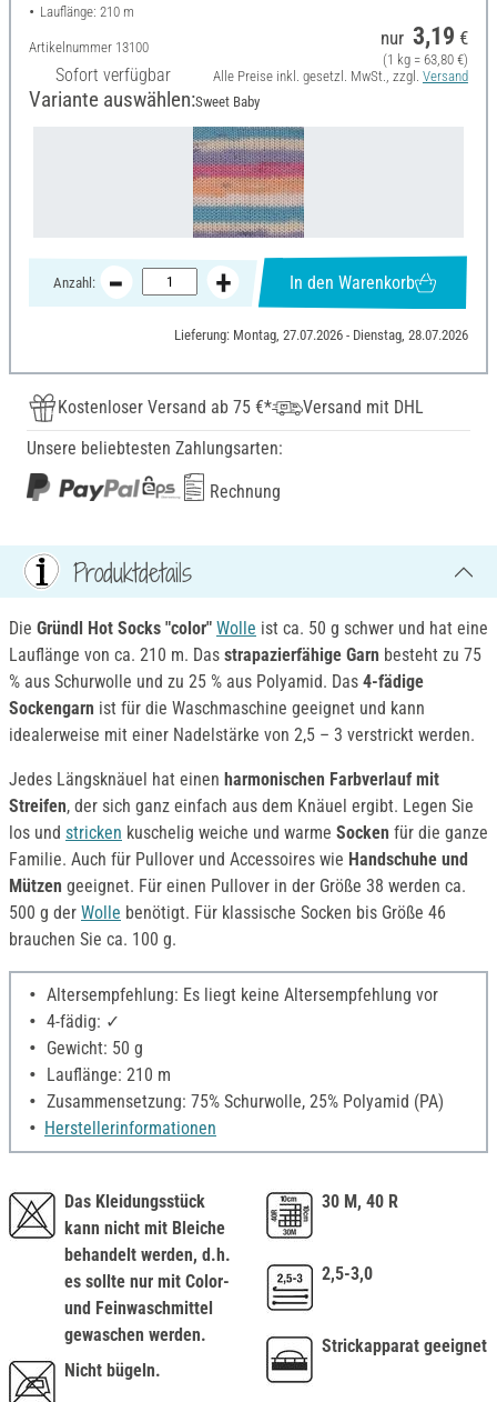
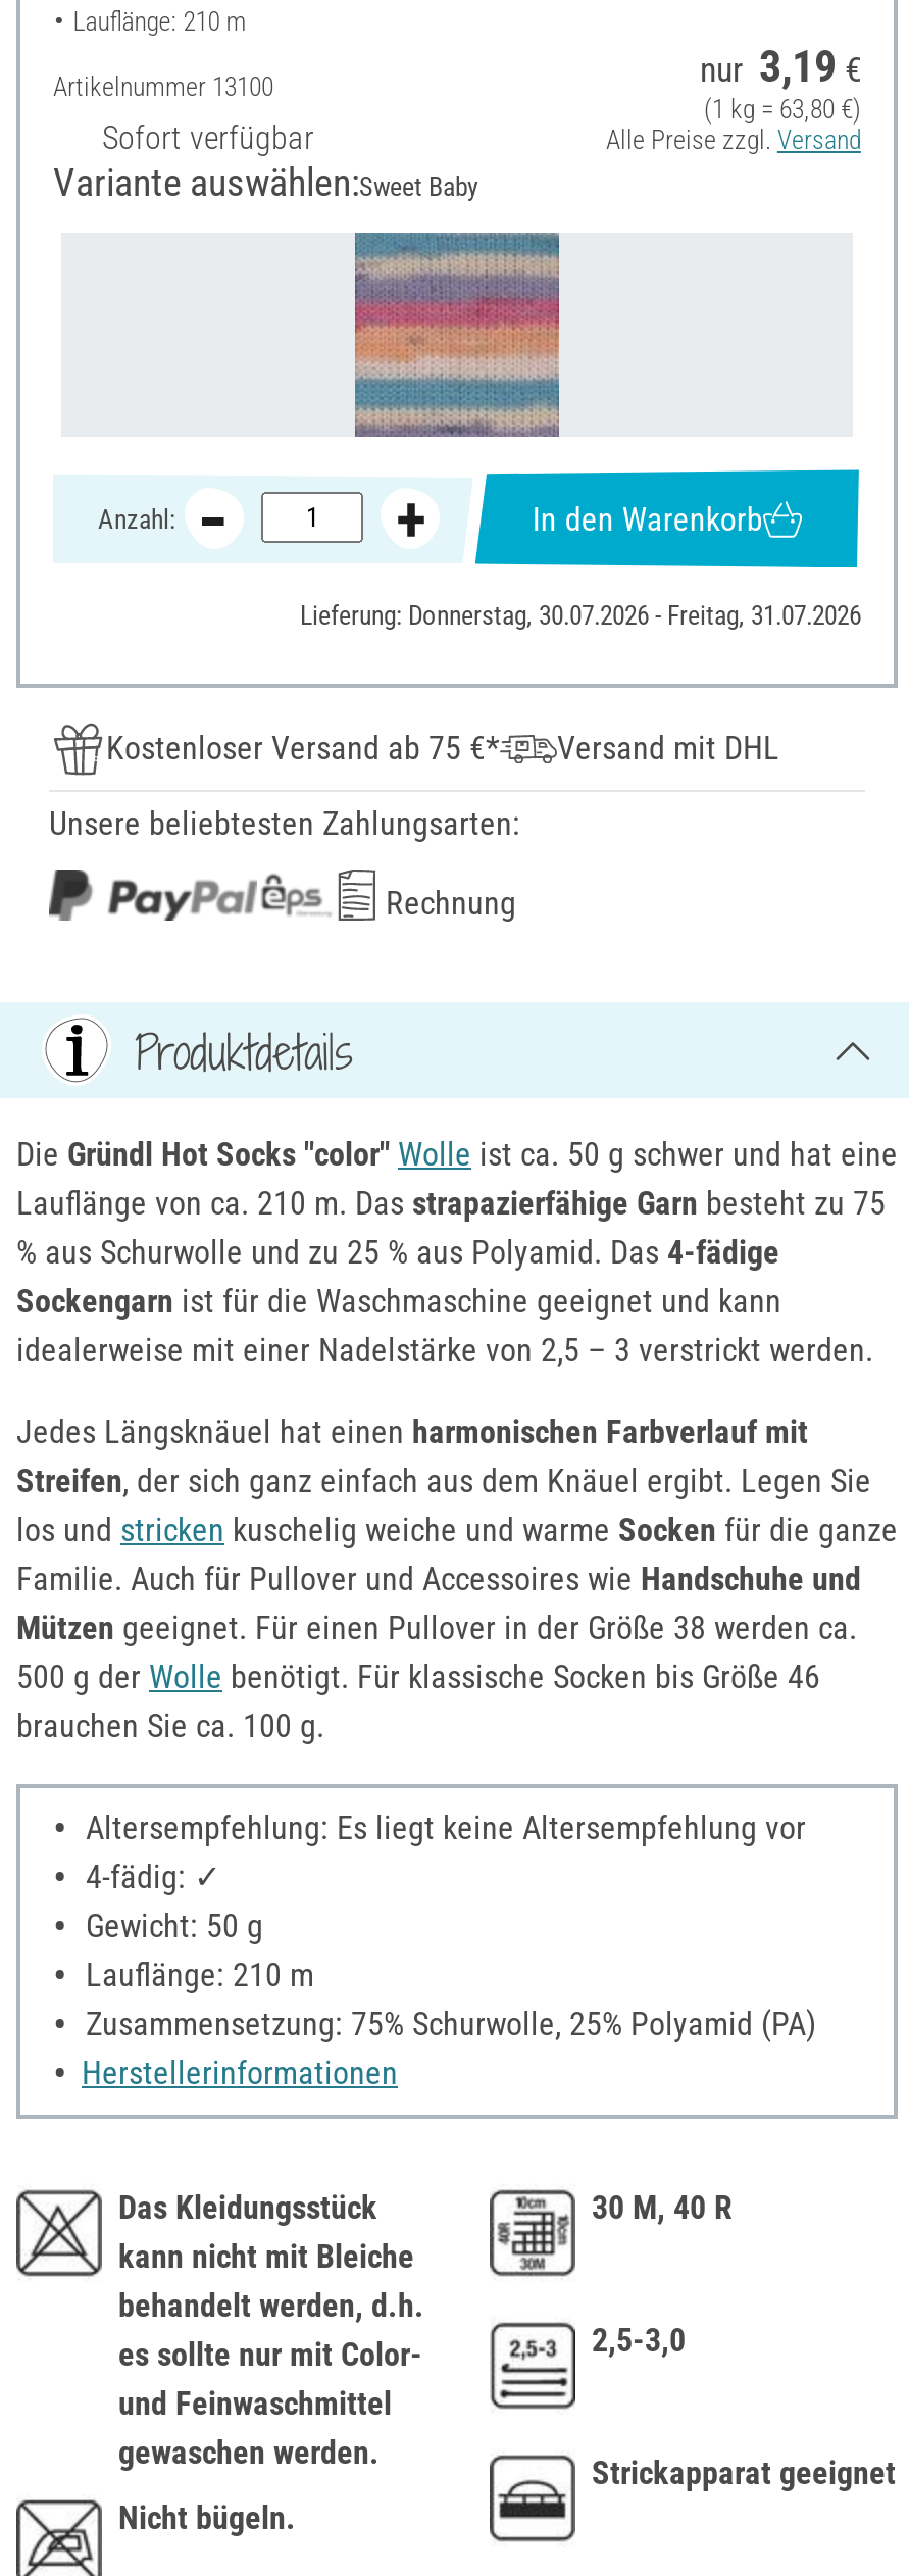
[213,68,468,85] Alle Preise inkl. gesetzl. MwSt., zzgl. Versand -> [606,125,861,155] Alle Preise zzgl. Versand
[174,327,468,344] Lieferung: Montag, 27.07.2026 - Dienstag, 28.07.2026 -> [300,601,861,632] Lieferung: Donnerstag, 30.07.2026 - Freitag, 31.07.2026

